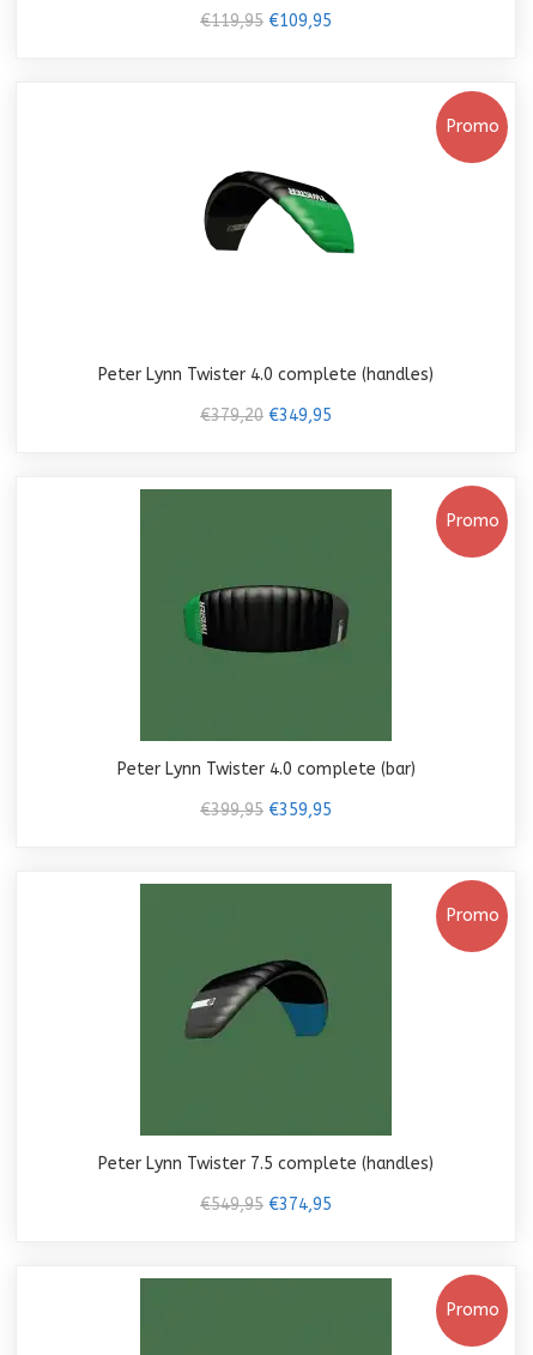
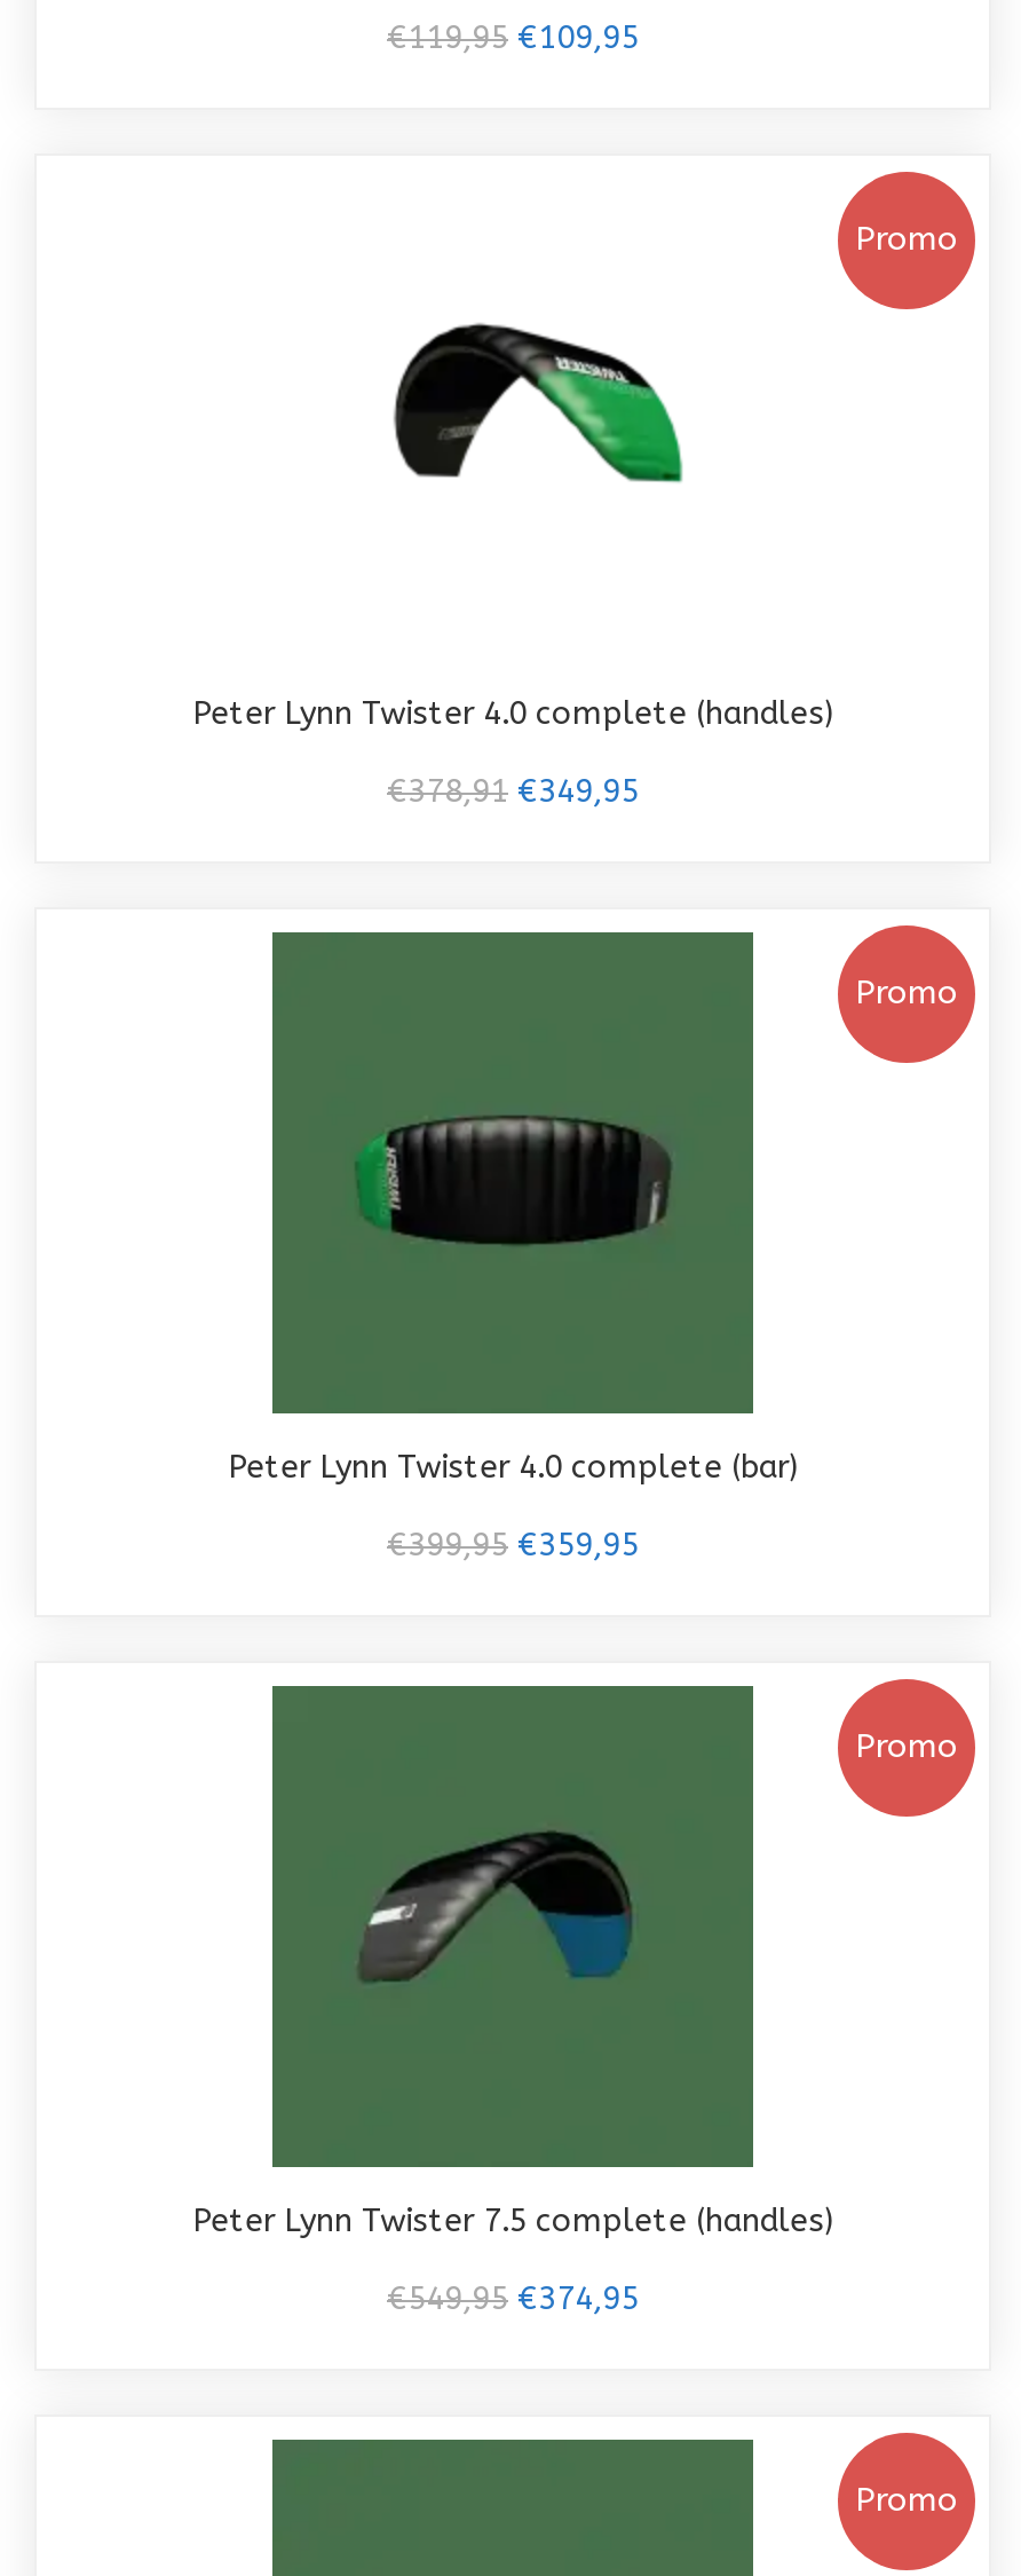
[200,405,332,426] €379,20 €349,95 -> [387,772,639,811] €378,91 €349,95

